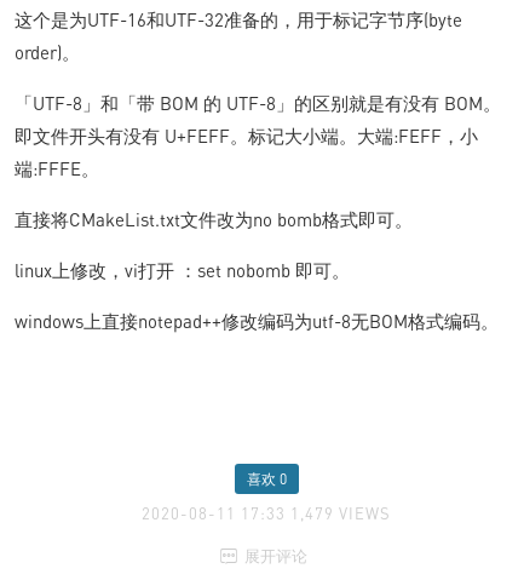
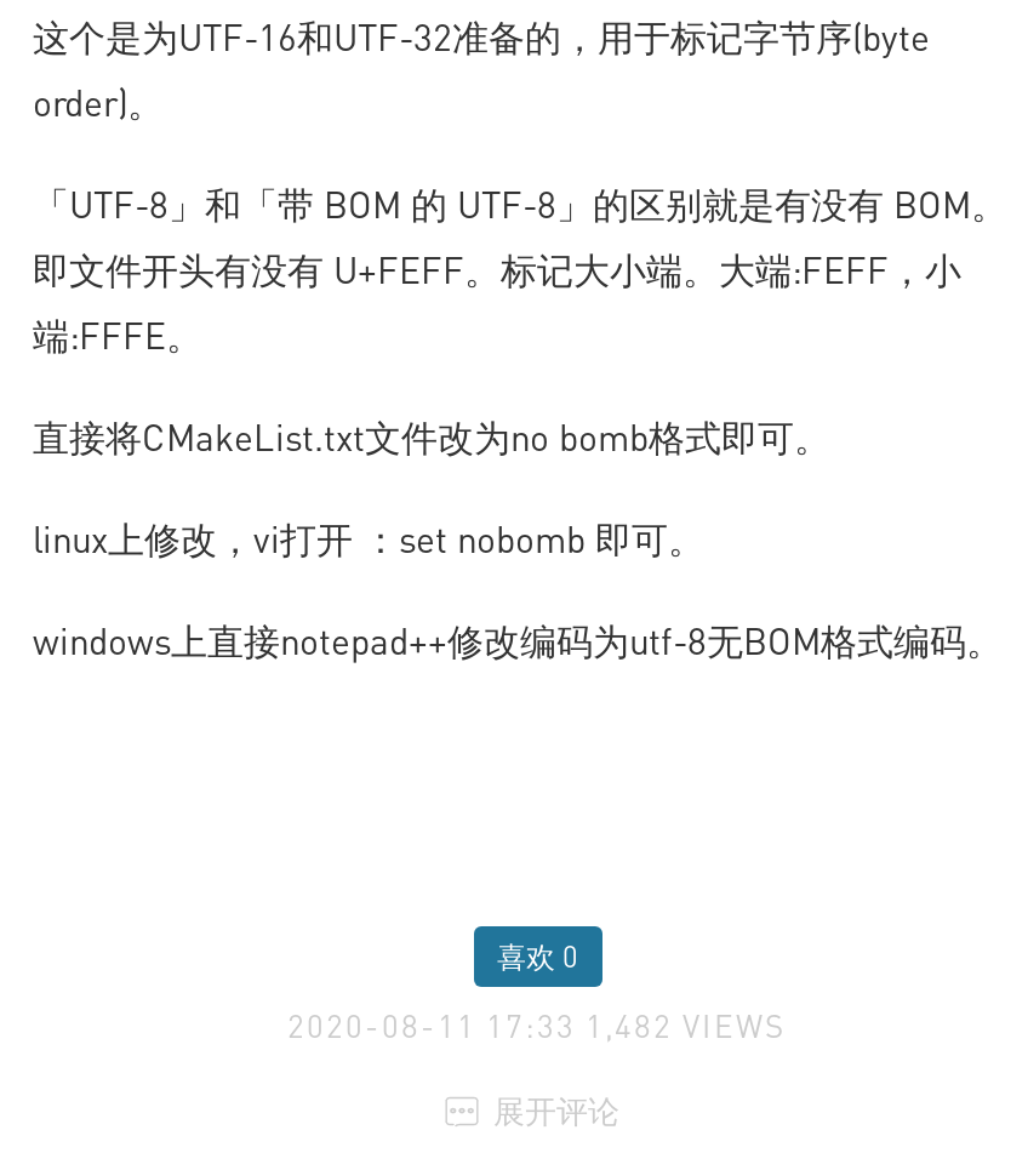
[142,503,391,523] 2020-08-11 17:33 1,479 VIEWS -> [287,1006,787,1045] 2020-08-11 17:33 1,482 VIEWS

